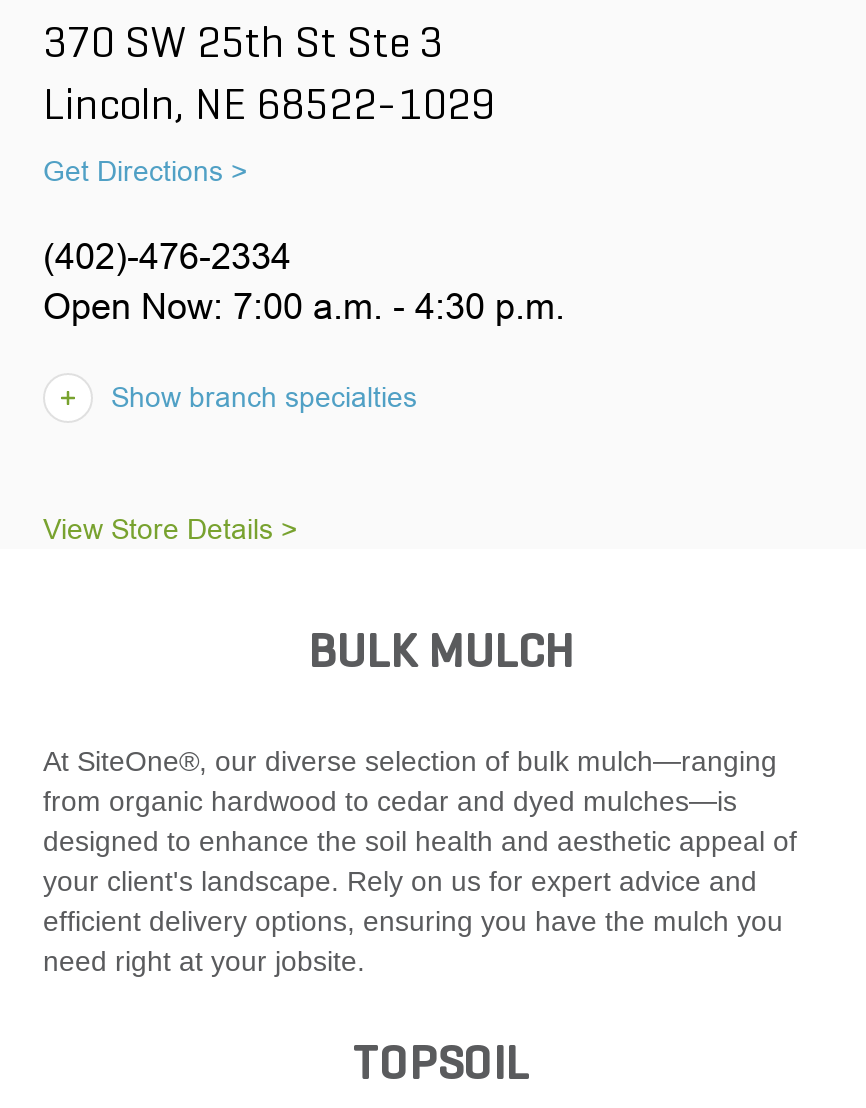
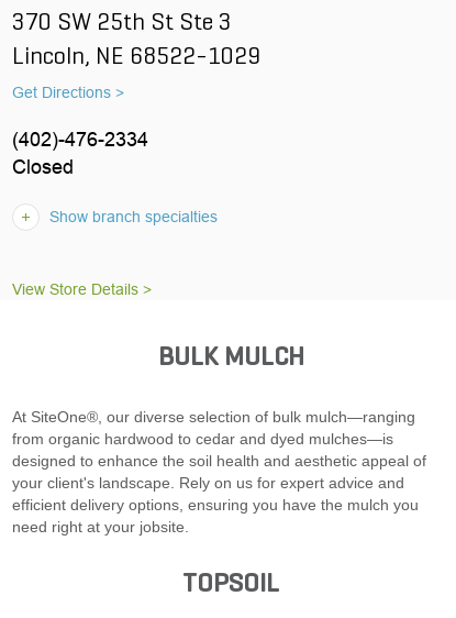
[43,284,565,326] Open Now: 7:00 a.m. - 4:30 p.m. -> [12,155,74,178] Closed

